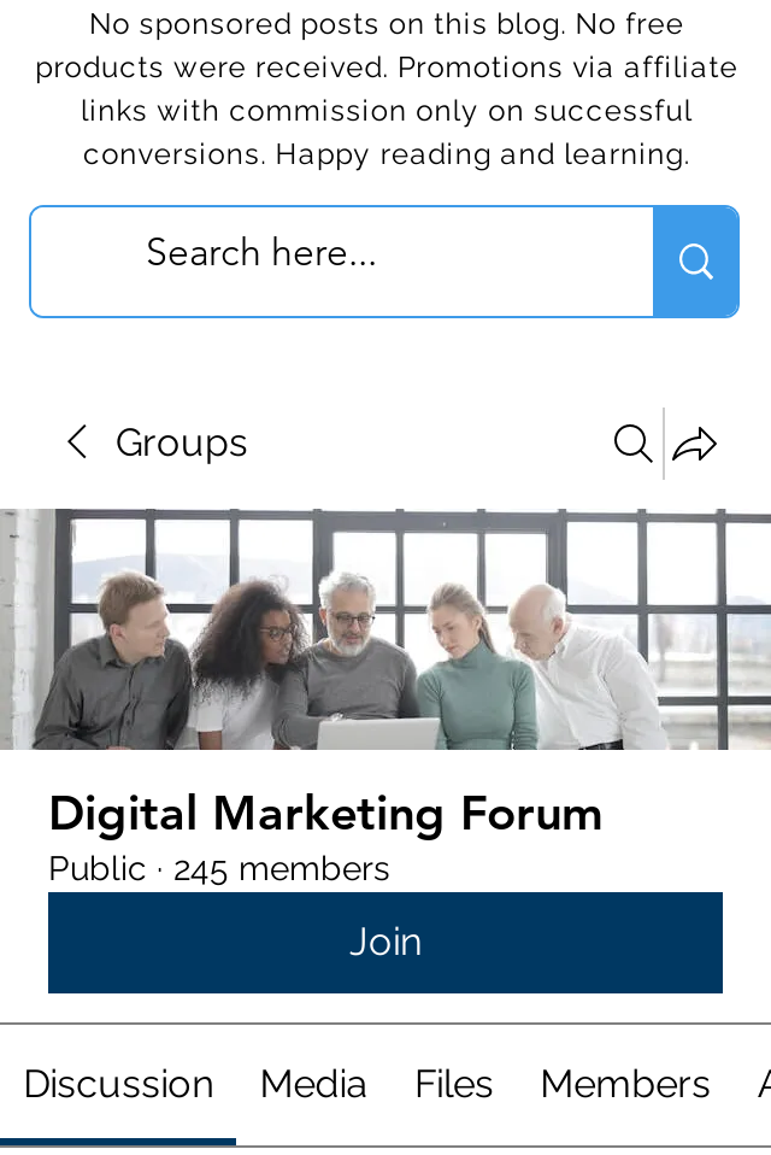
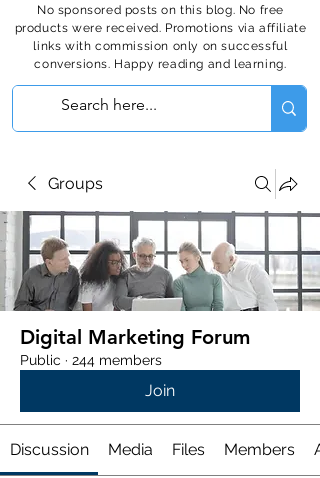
[48,849,390,887] Public · 245 members -> [20,352,162,368] Public · 244 members

